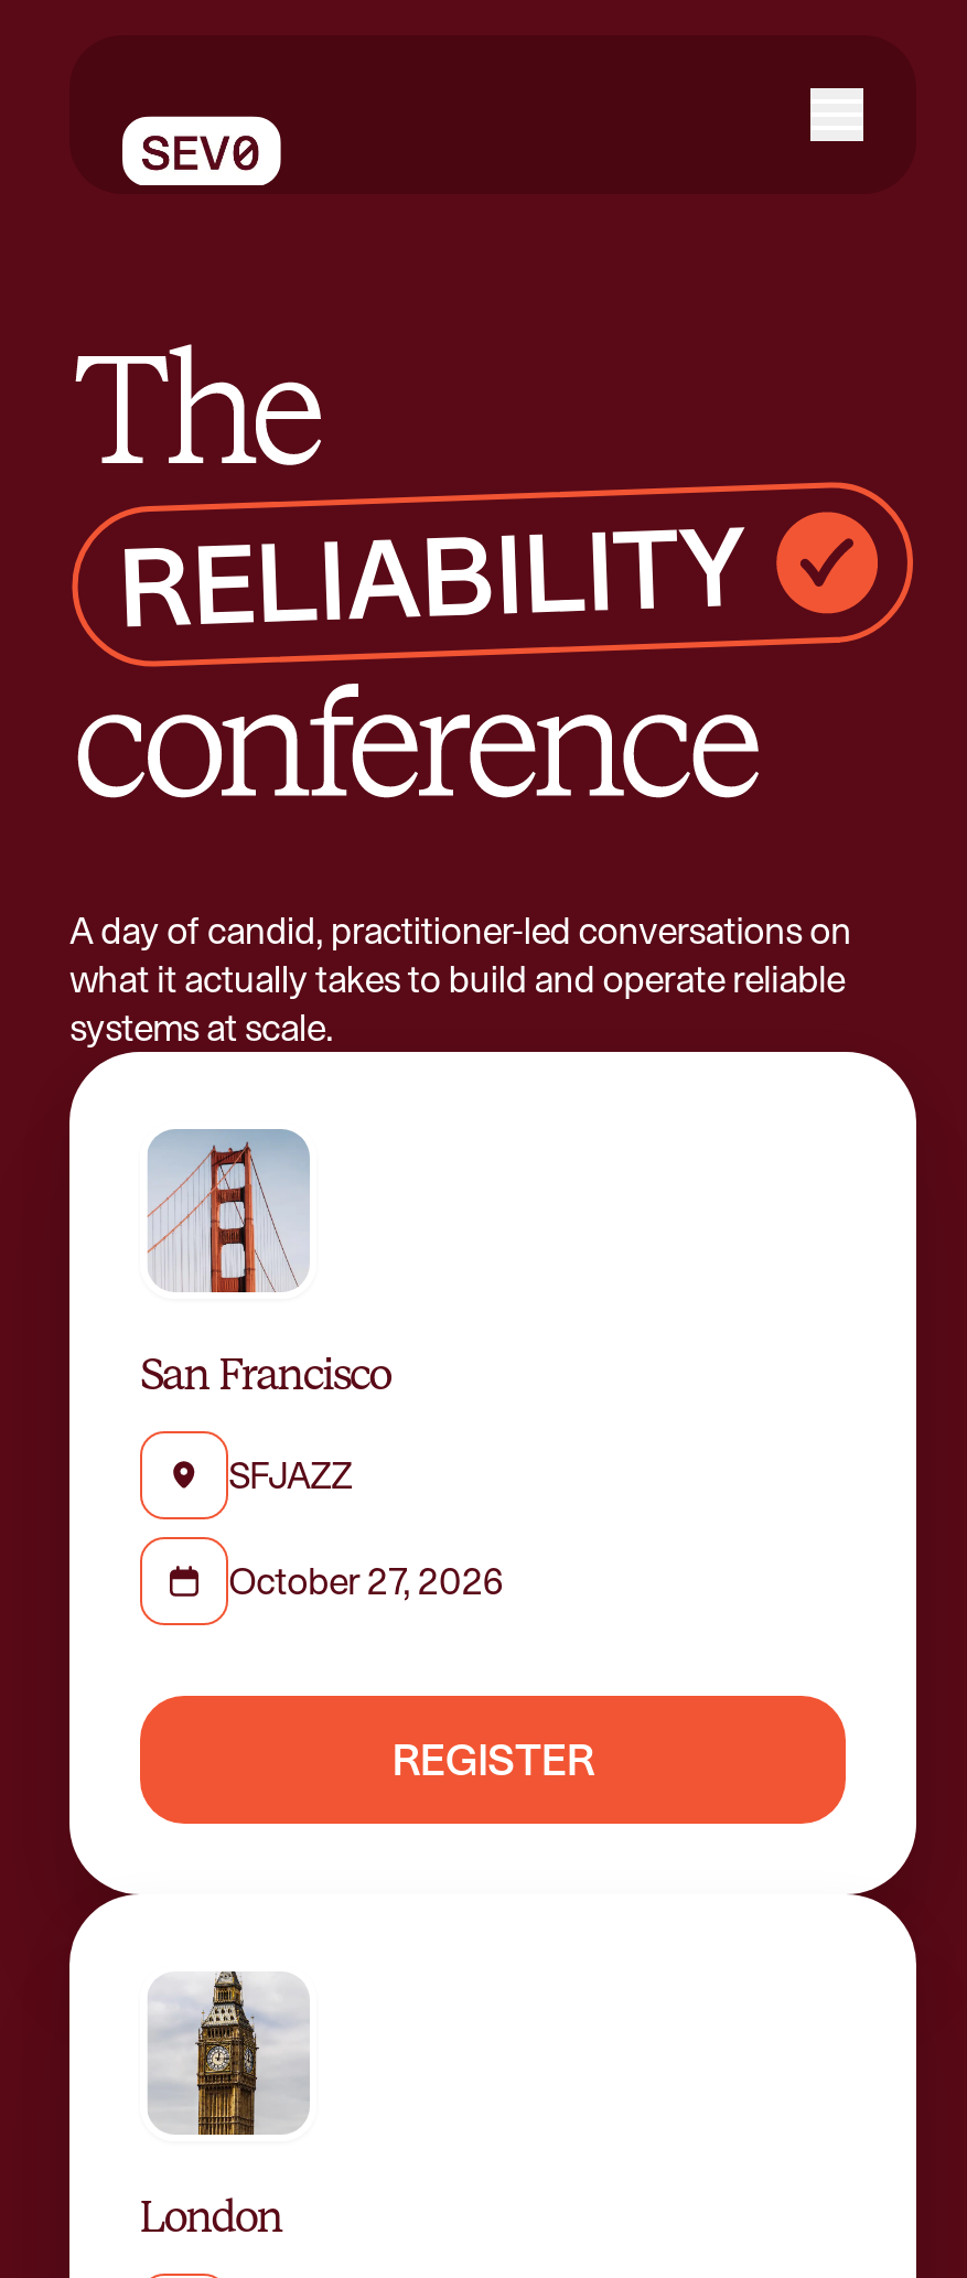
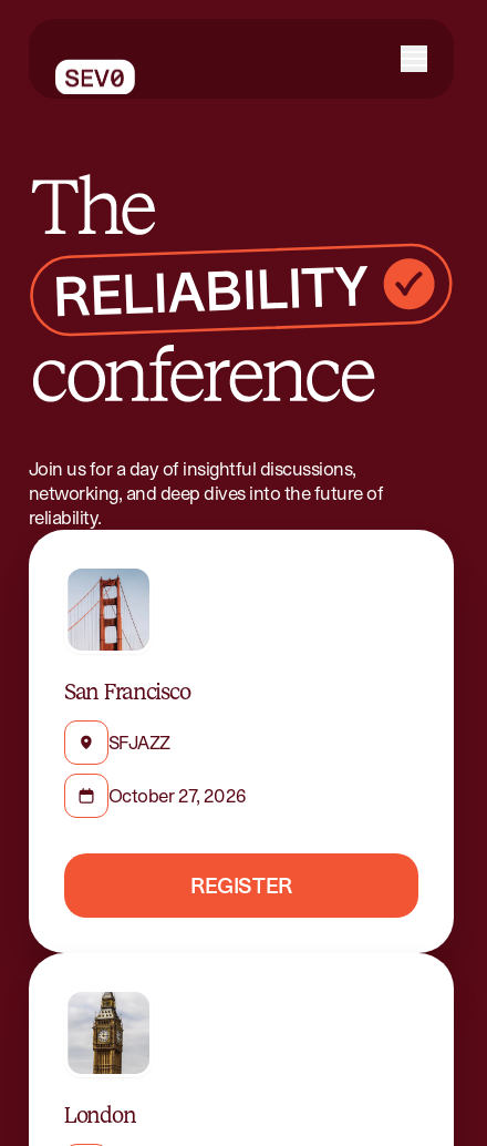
[69,903,851,1053] A day of candid, practitioner-led conversations on | what it actually takes to build and operate reliable | systems at scale. -> [29,455,383,531] Join us for a day of insightful discussions, | networking, and deep dives into the future of | reliability.

